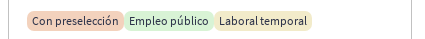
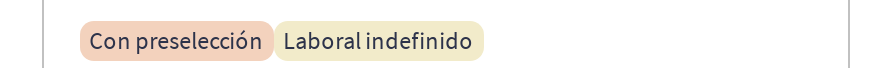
[129,13,307,28] Empleo público | Laboral temporal -> [283,24,473,54] Laboral indefinido

